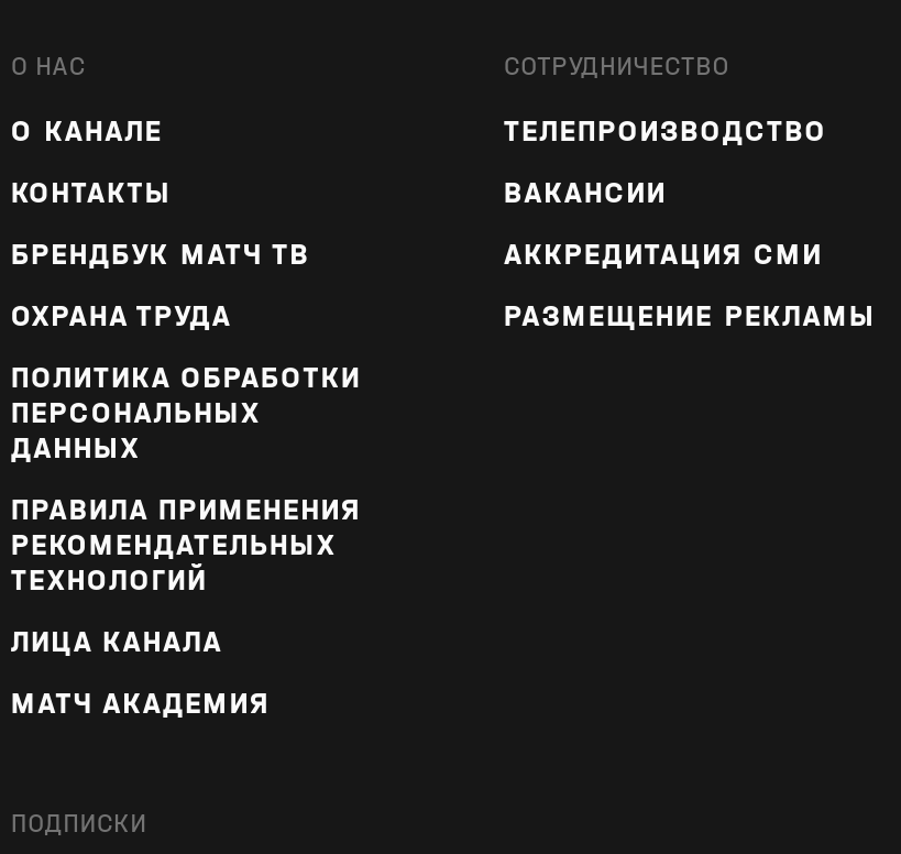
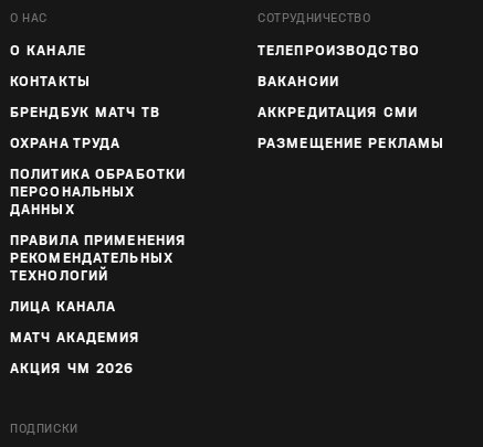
none -> [10,359,134,377] АКЦИЯ ЧМ 2026

